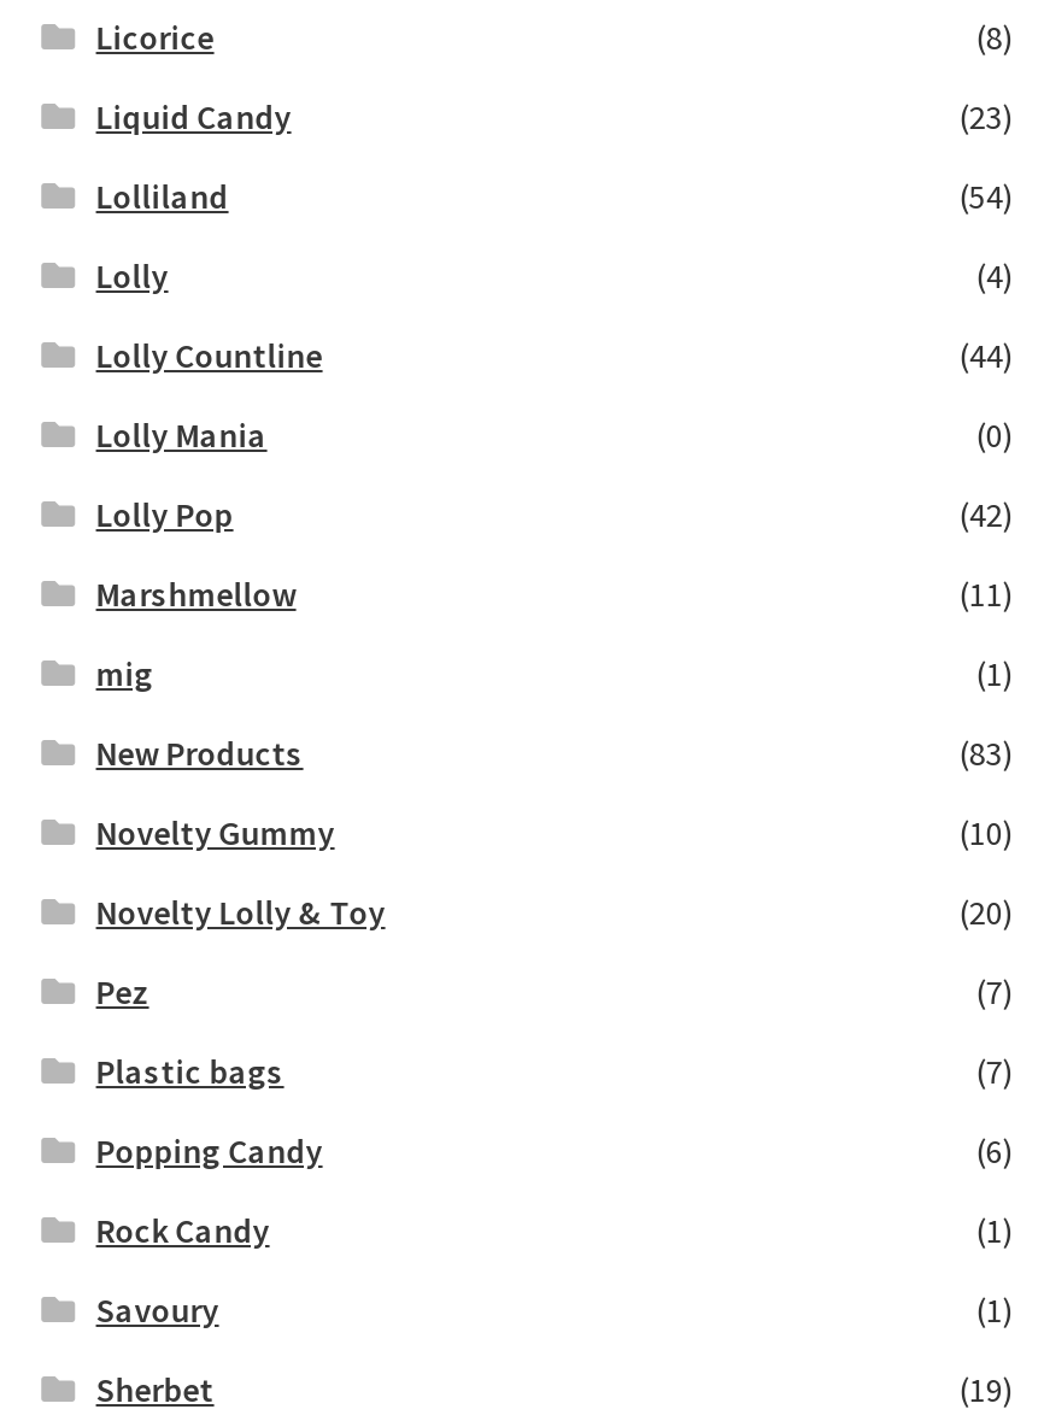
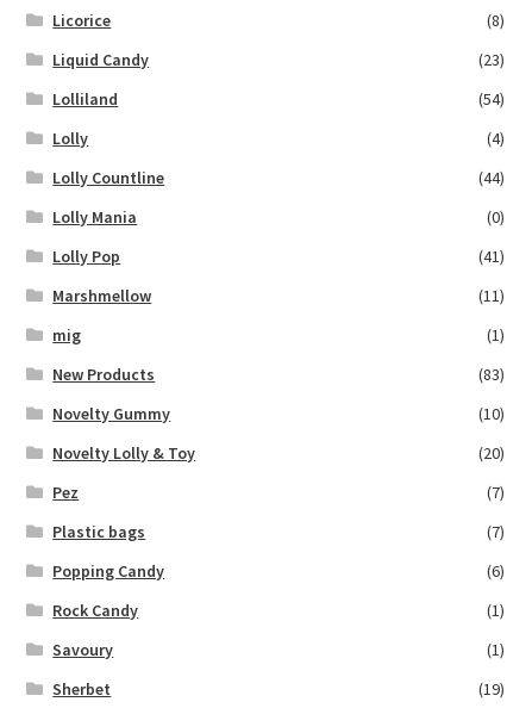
[959,492,1012,536] (42) -> [479,245,505,267] (41)

